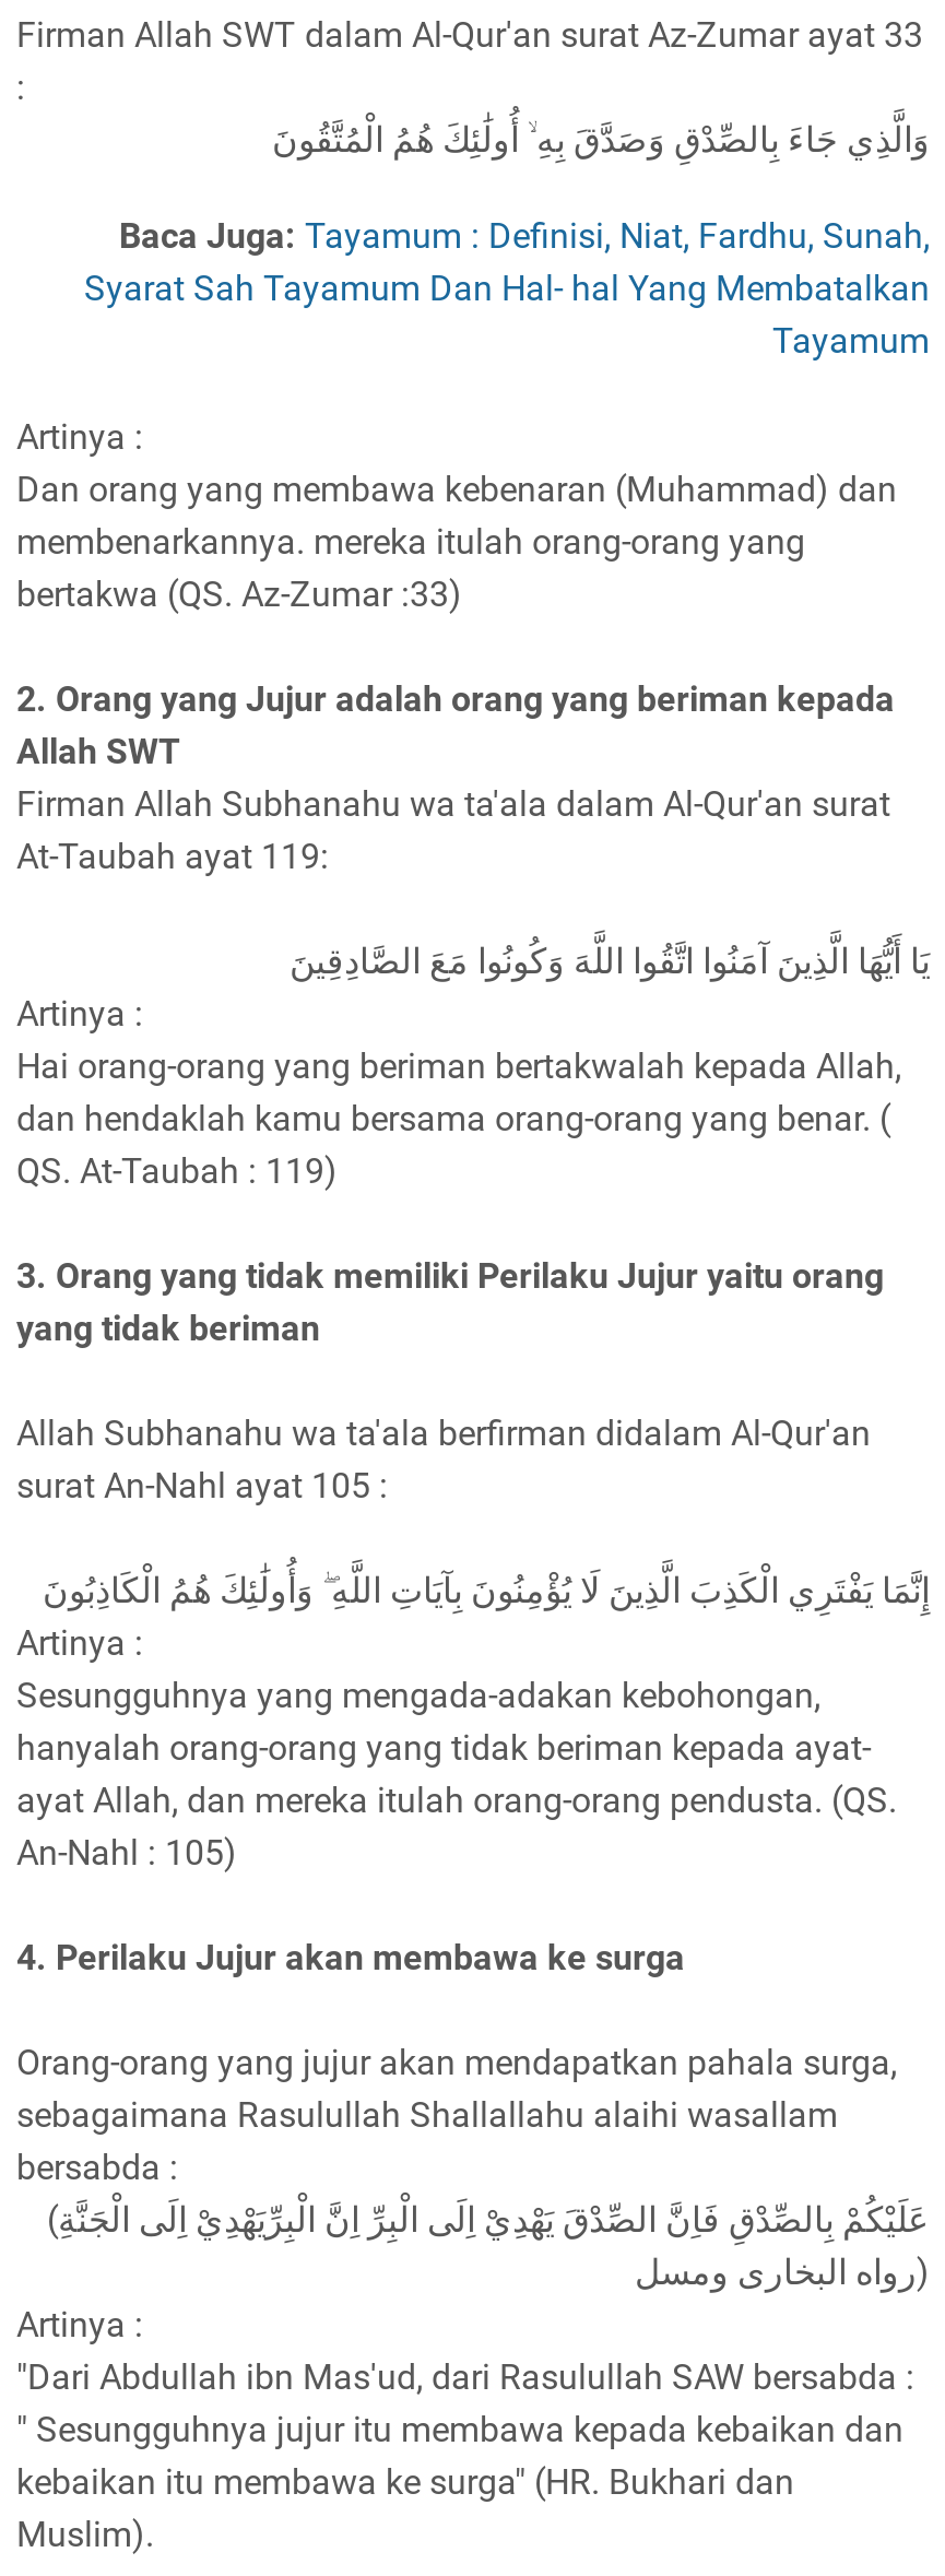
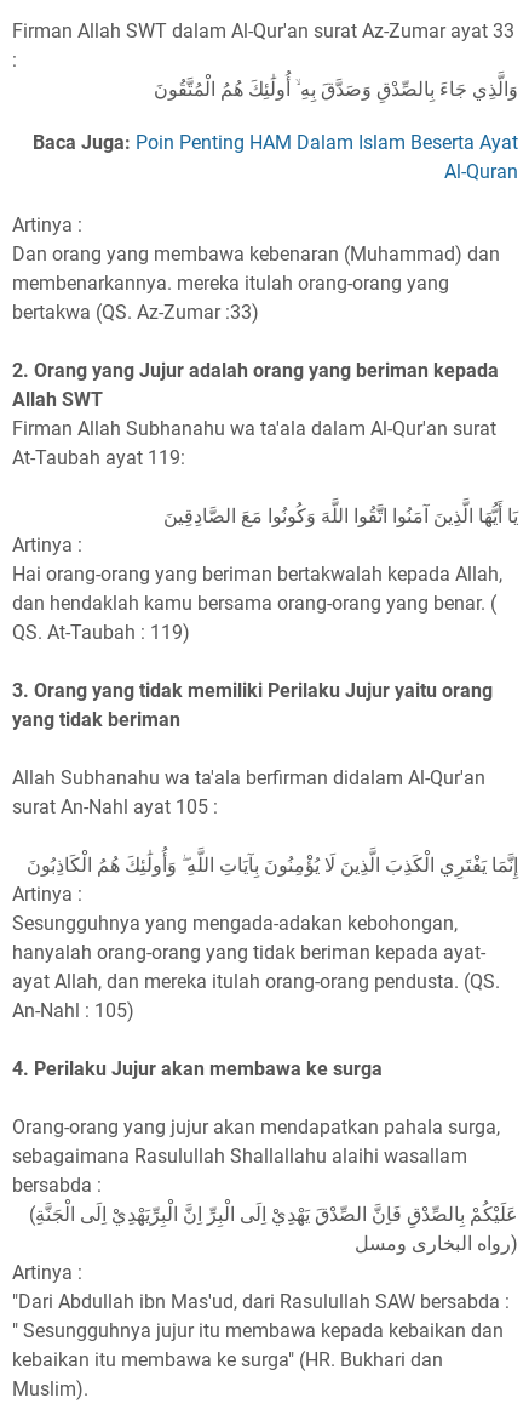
[84,215,930,362] Baca Juga: Tayamum : Definisi, Niat, Fardhu, Sunah, | Syarat Sah Tayamum Dan Hal- hal Yang Membatalkan | Tayamum -> [33,131,518,183] Baca Juga: Poin Penting HAM Dalam Islam Beserta Ayat | Al-Quran

